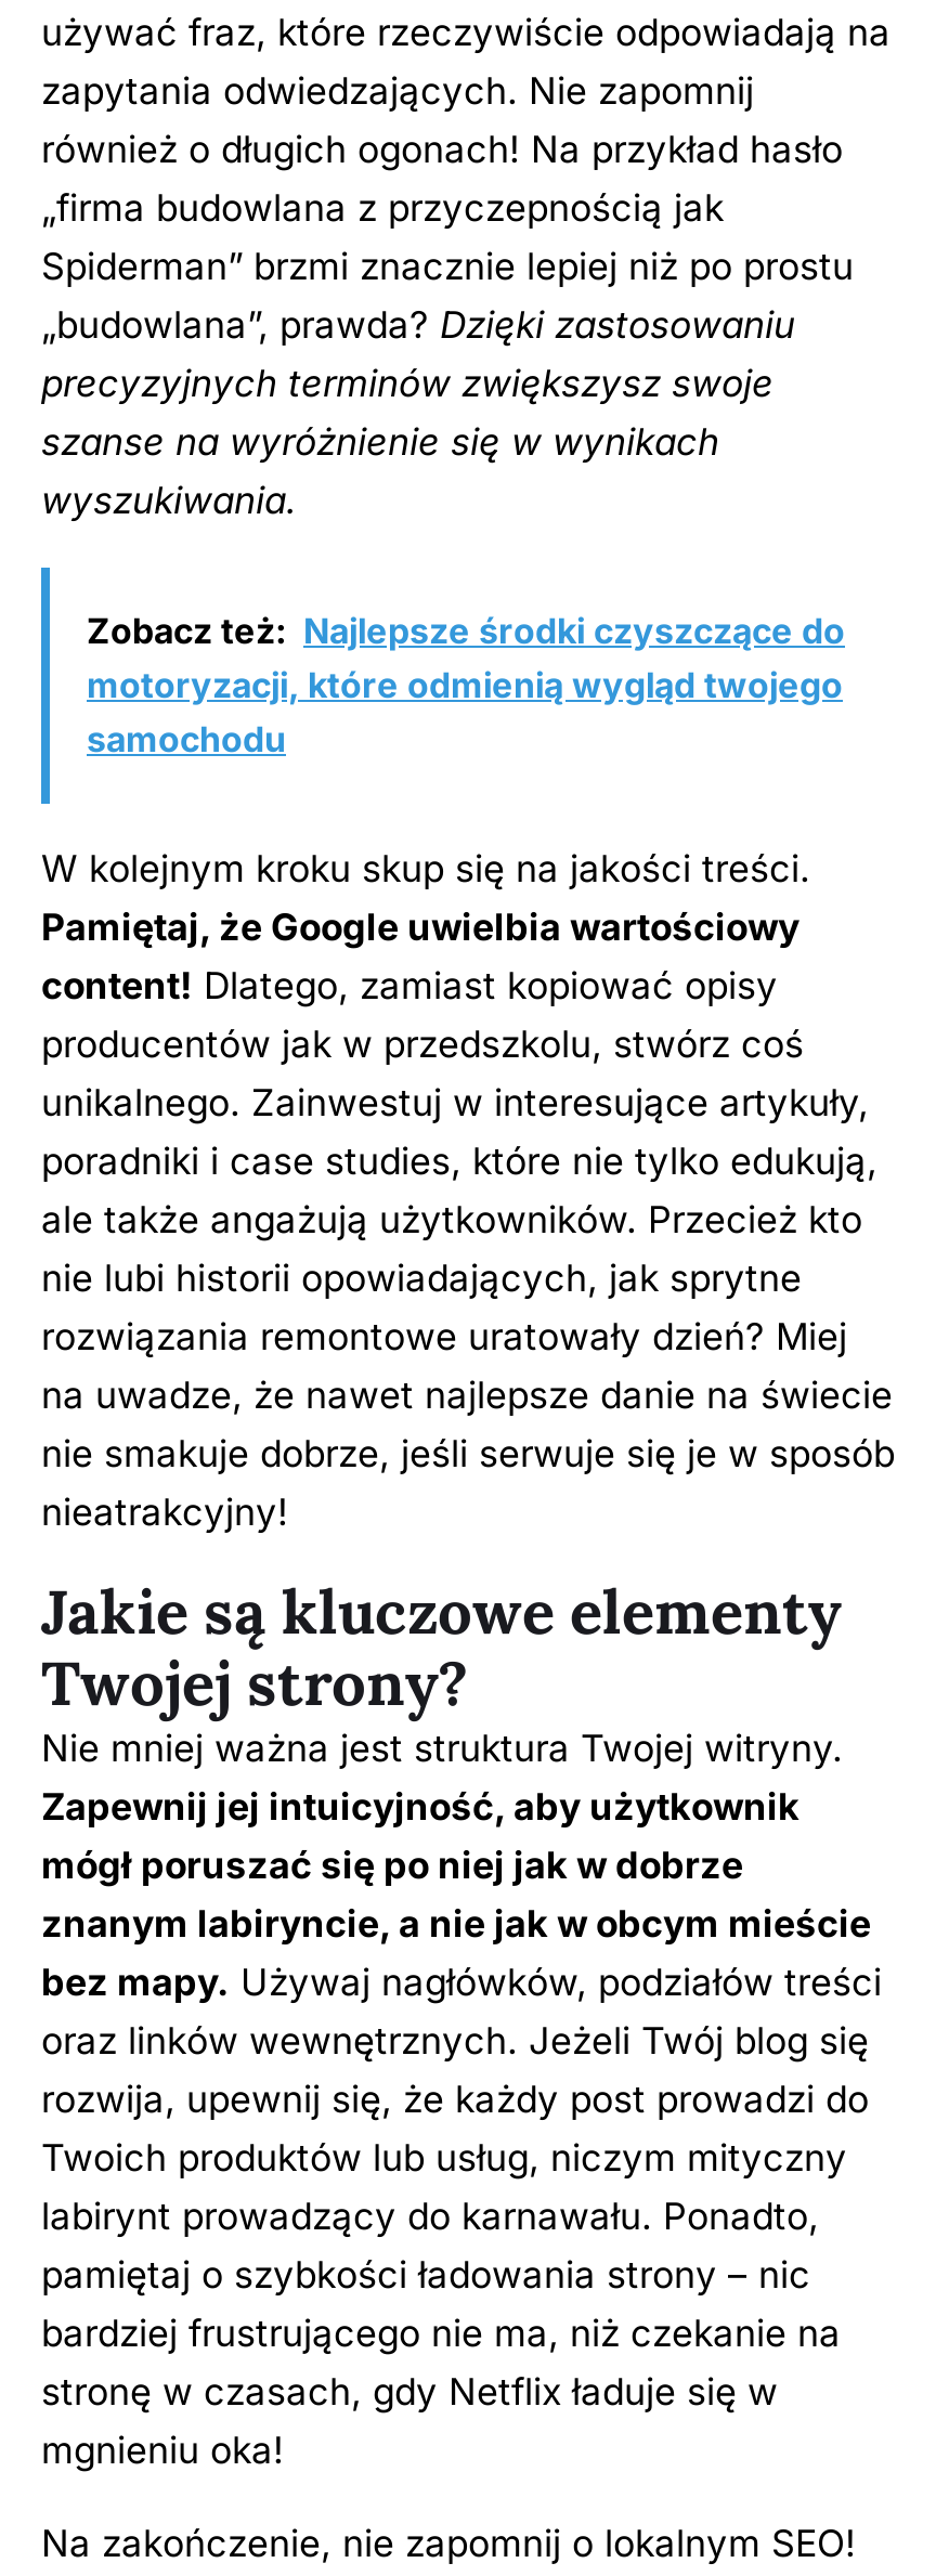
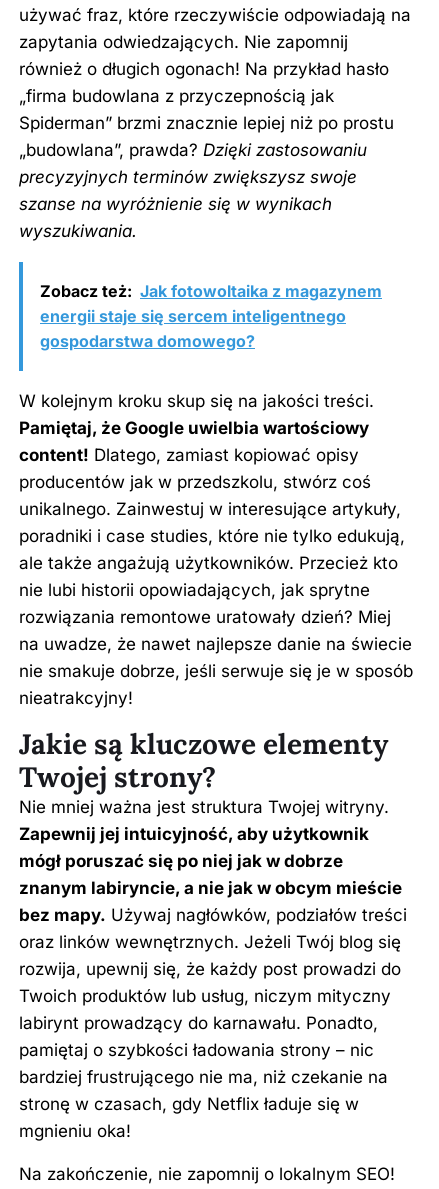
[87,609,845,761] Zobacz też: Najlepsze środki czyszczące do | motoryzacji, które odmienią wygląd twojego | samochodu -> [40,281,382,351] Zobacz też: Jak fotowoltaika z magazynem | energii staje się sercem inteligentnego | gospodarstwa domowego?

